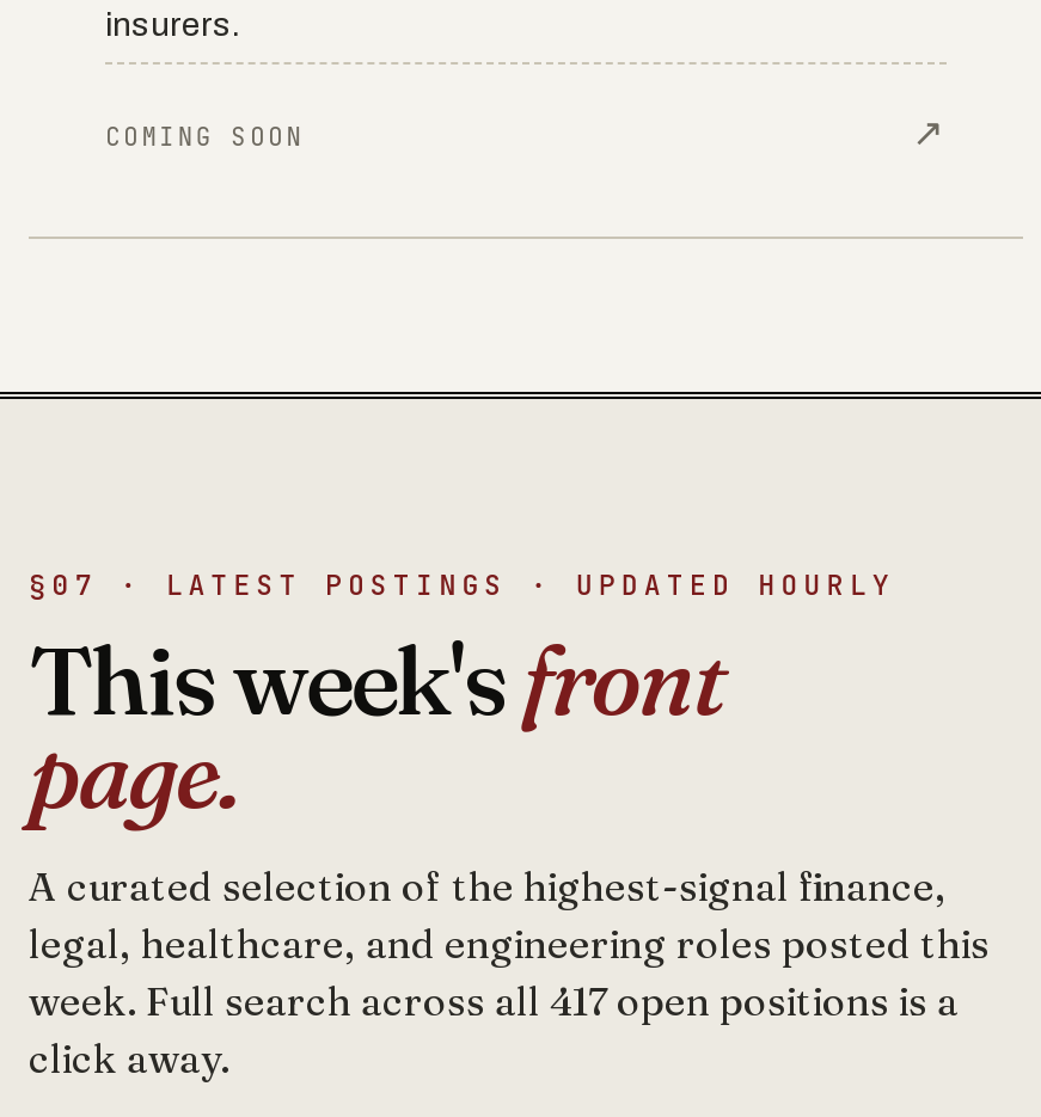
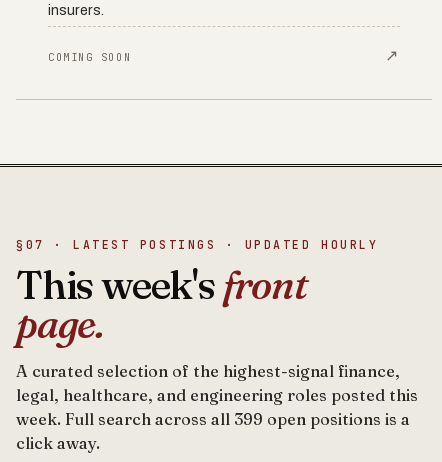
[29,977,959,1025] week. Full search across all 417 open positions is a -> [16,409,410,429] week. Full search across all 399 open positions is a

